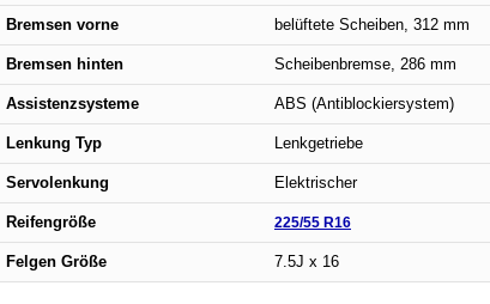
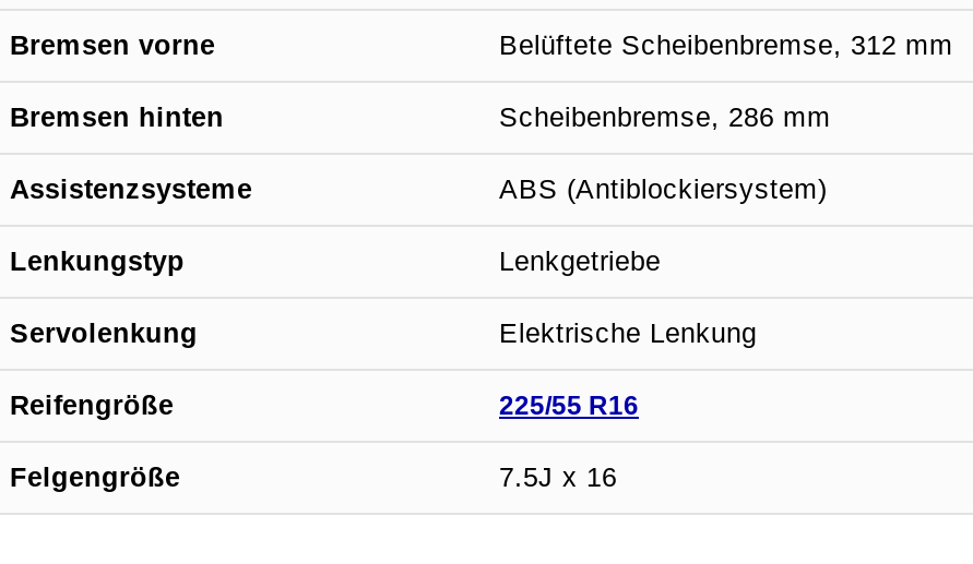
[274,17,470,34] belüftete Scheiben, 312 mm -> [499,30,953,60] Belüftete Scheibenbremse, 312 mm
[6,135,102,152] Lenkung Typ -> [10,246,185,276] Lenkungstyp
[274,175,357,192] Elektrischer -> [499,318,757,348] Elektrische Lenkung
[6,254,107,271] Felgen Größe -> [10,462,180,492] Felgengröße

